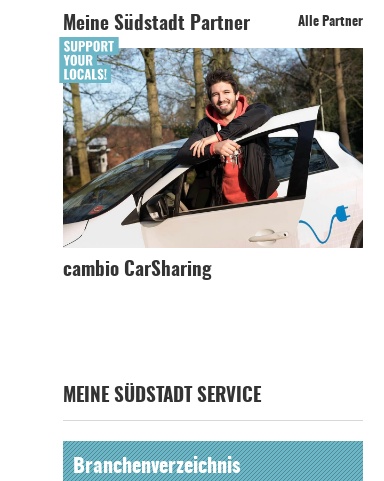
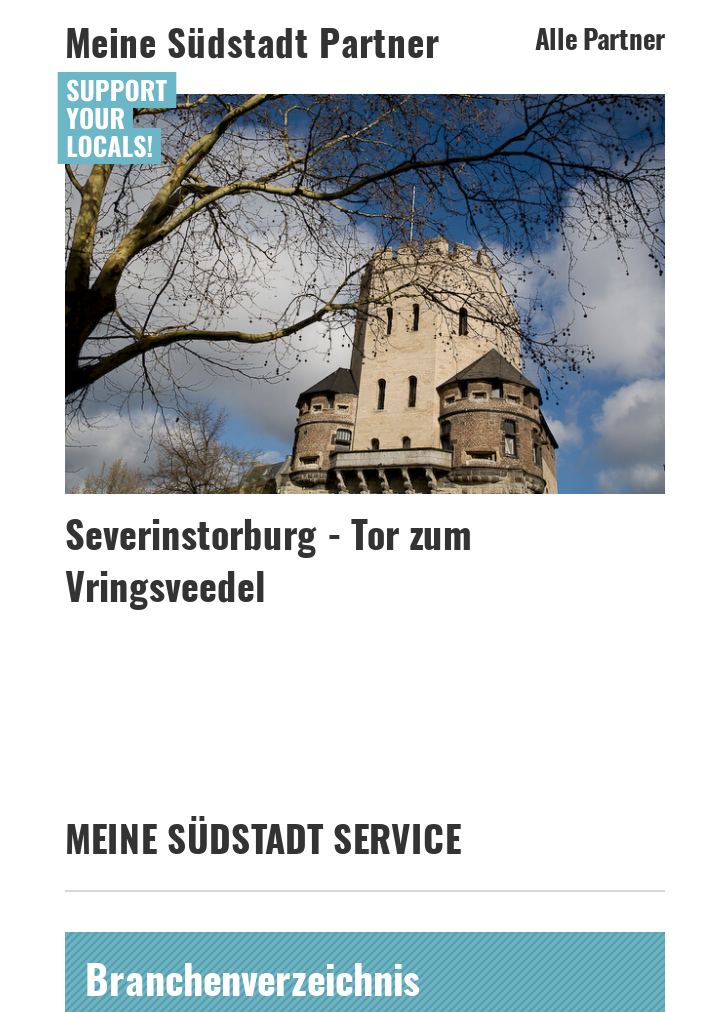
[63,47,364,280] [image] | cambio CarSharing -> [65,92,667,610] [image] | Severinstorburg - Tor zum | Vringsveedel

